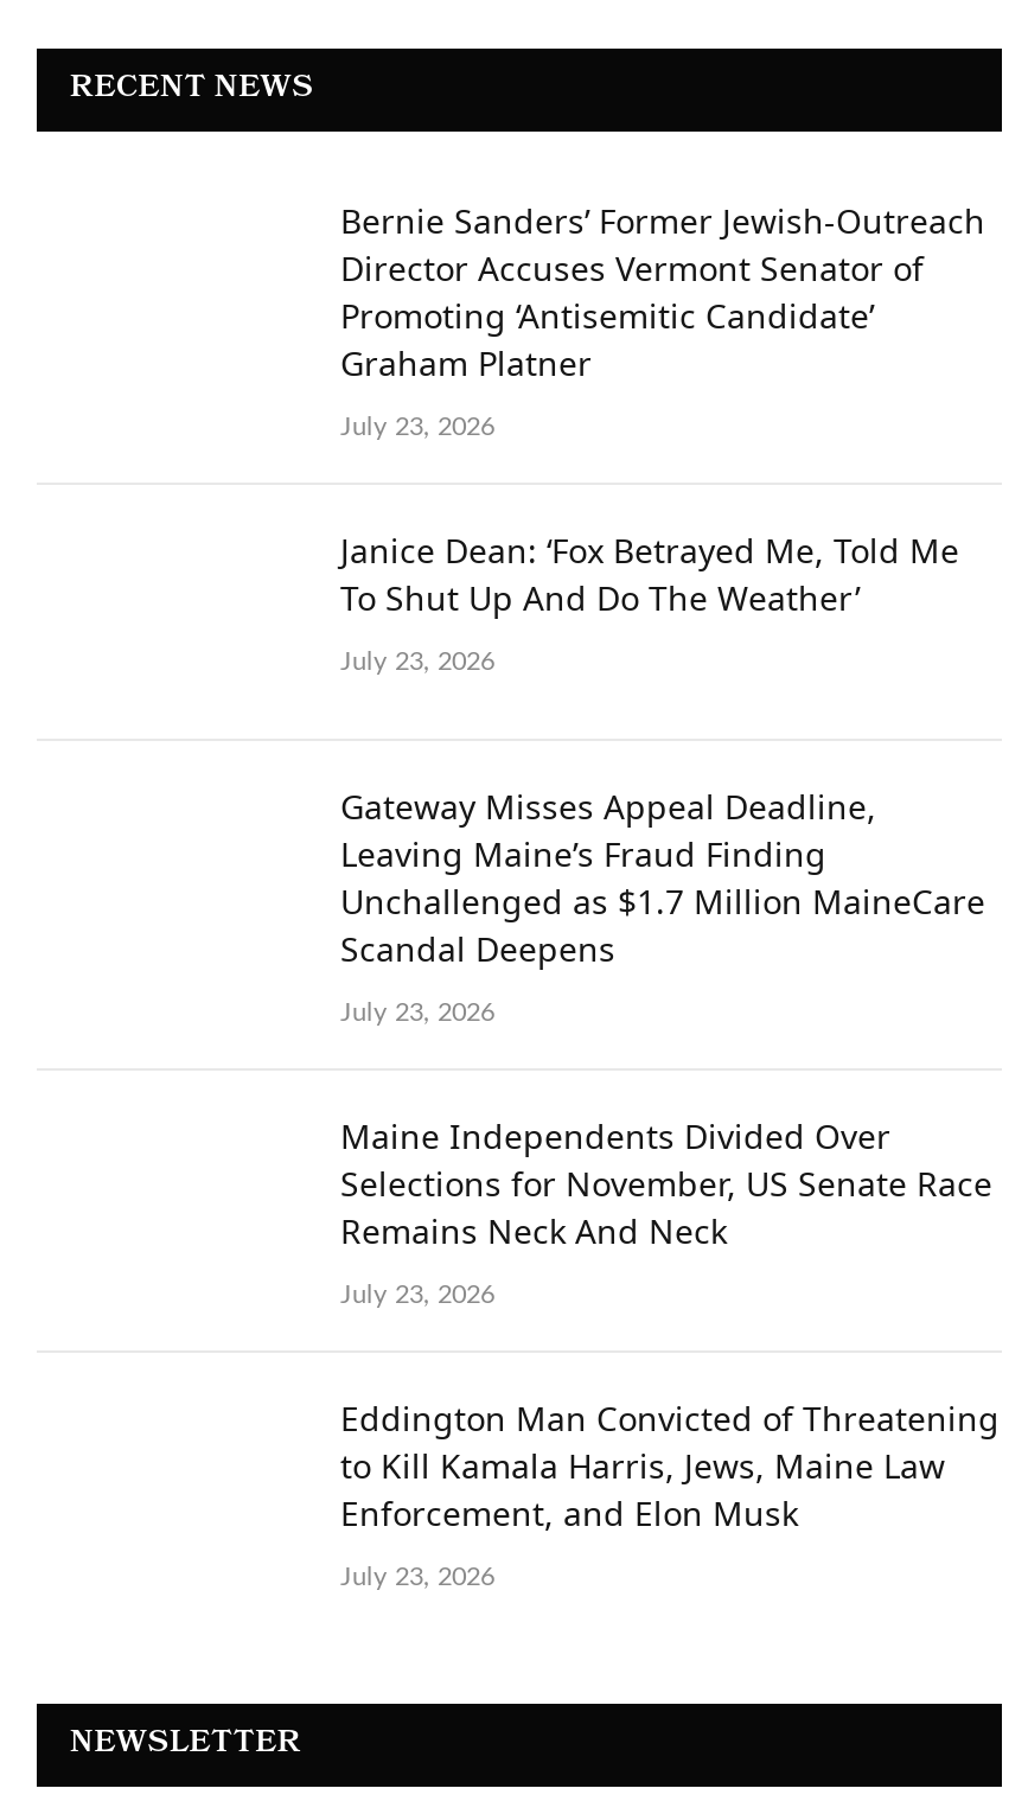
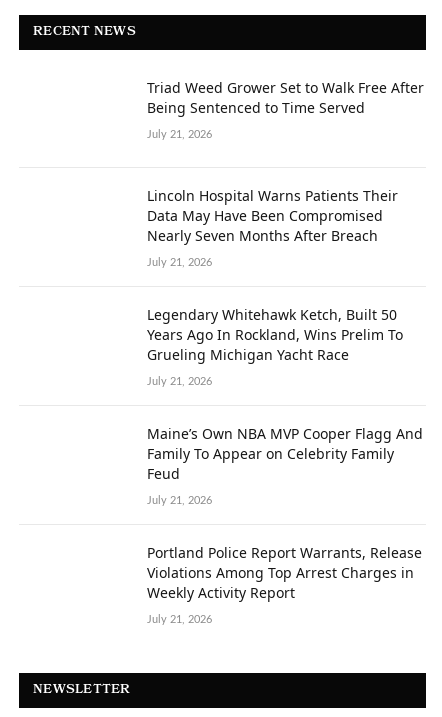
[340,198,985,385] Bernie Sanders’ Former Jewish-Outreach | Director Accuses Vermont Senator of | Promoting ‘Antisemitic Candidate’ | Graham Platner -> [147,78,424,117] Triad Weed Grower Set to Walk Free After | Being Sentenced to Time Served
[340,414,494,440] July 23, 2026 -> [147,129,212,140] July 21, 2026
[340,528,959,620] Janice Dean: ‘Fox Betrayed Me, Told Me | To Shut Up And Do The Weather’ -> [147,186,398,245] Lincoln Hospital Warns Patients Their | Data May Have Been Compromised | Nearly Seven Months After Breach
[340,649,494,675] July 23, 2026 -> [147,257,212,268] July 21, 2026
[340,784,985,971] Gateway Misses Appeal Deadline, | Leaving Maine’s Fraud Finding | Unchallenged as $1.7 Million MaineCare | Scandal Deepens -> [147,305,403,364] Legendary Whitehawk Ketch, Built 50 | Years Ago In Rockland, Wins Prelim To | Grueling Michigan Yacht Race
[340,1000,494,1026] July 23, 2026 -> [147,376,212,387] July 21, 2026
[340,1113,992,1253] Maine Independents Divided Over | Selections for November, US Senate Race | Remains Neck And Neck -> [147,424,423,483] Maine’s Own NBA MVP Cooper Flagg And | Family To Appear on Celebrity Family | Feud
[340,1282,494,1308] July 23, 2026 -> [147,495,212,506] July 21, 2026
[340,1396,1000,1535] Eddington Man Convicted of Threatening | to Kill Kamala Harris, Jews, Maine Law | Enforcement, and Elon Musk -> [147,543,422,602] Portland Police Report Warrants, Release | Violations Among Top Arrest Charges in | Weekly Activity Report
[340,1564,494,1590] July 23, 2026 -> [147,614,212,625] July 21, 2026

